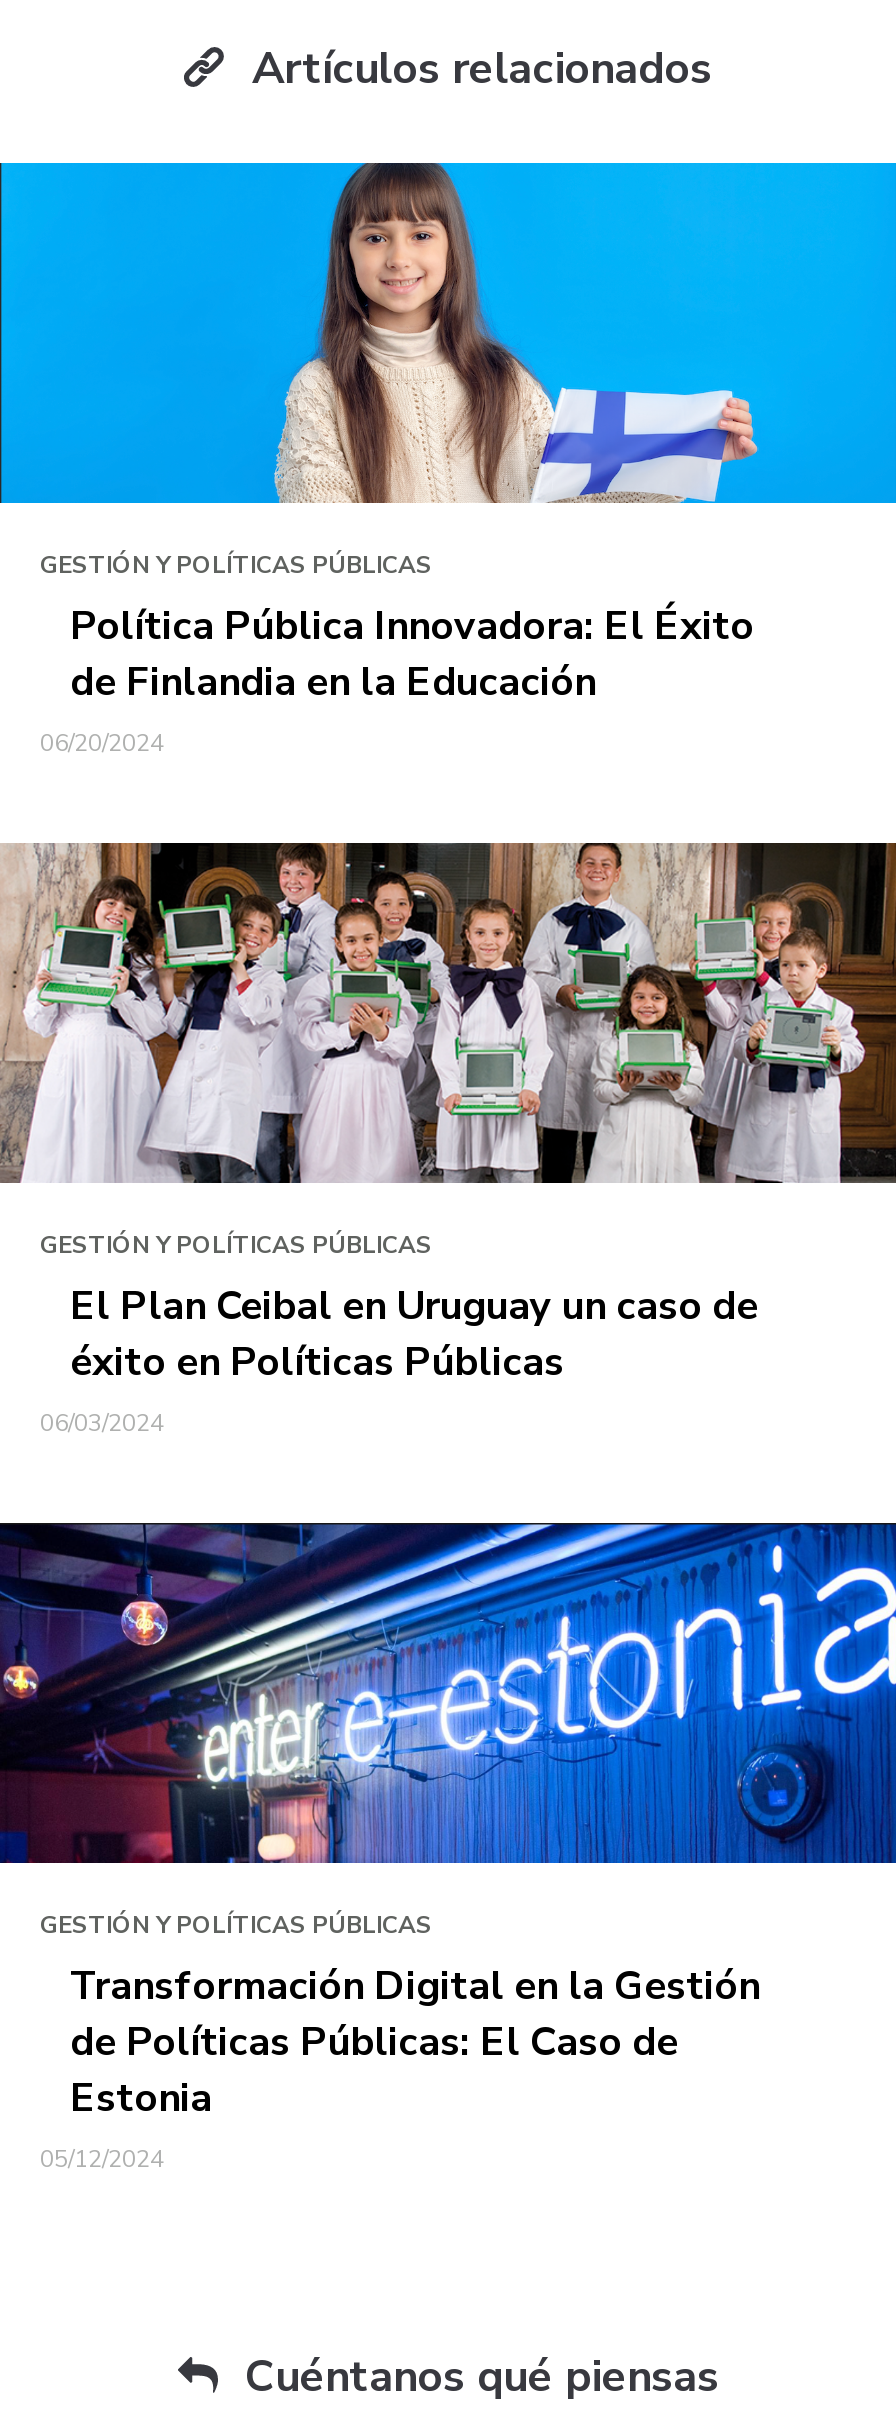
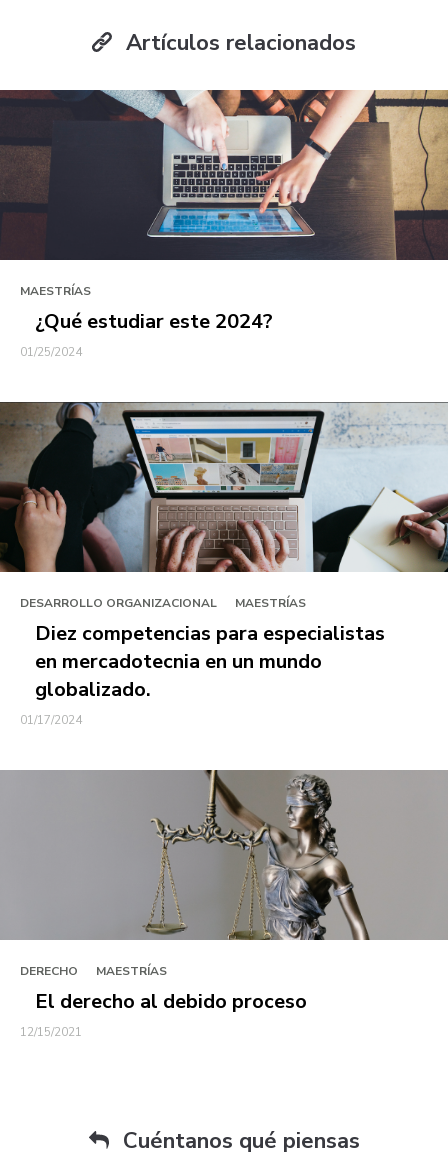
[6,161,890,759] [image] | GESTIÓN Y POLÍTICAS PÚBLICAS | Política Pública Innovadora: El Éxito | de Finlandia en la Educación | 06/20/2024 -> [3,89,445,360] [image] | MAESTRÍAS | ¿Qué estudiar este 2024? | 01/25/2024
[6,841,890,1439] [image] | GESTIÓN Y POLÍTICAS PÚBLICAS | El Plan Ceibal en Uruguay un caso de | éxito en Políticas Públicas | 06/03/2024 -> [3,401,445,728] [image] | DESARROLLO ORGANIZACIONAL | MAESTRÍAS | Diez competencias para especialistas | en mercadotecnia en un mundo | globalizado. | 01/17/2024
[6,1521,890,2175] [image] | GESTIÓN Y POLÍTICAS PÚBLICAS | Transformación Digital en la Gestión | de Políticas Públicas: El Caso de | Estonia | 05/12/2024 -> [3,769,445,1040] [image] | DERECHO | MAESTRÍAS | El derecho al debido proceso | 12/15/2021

